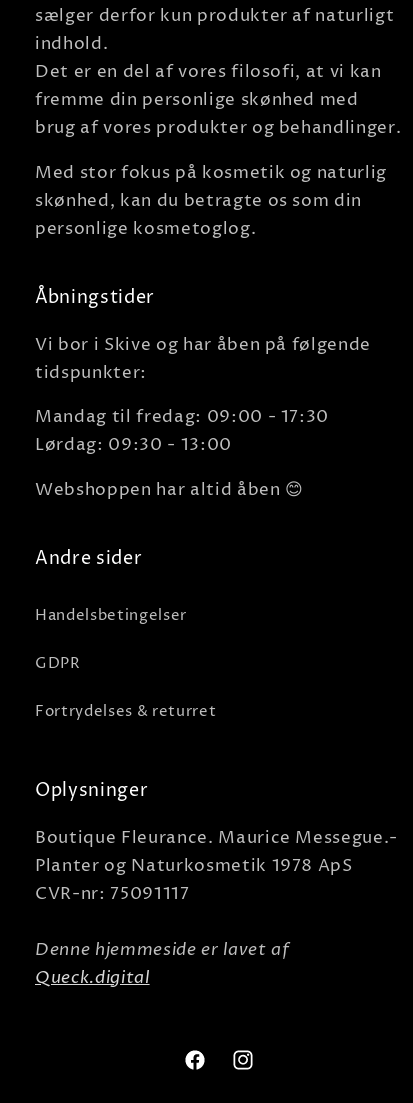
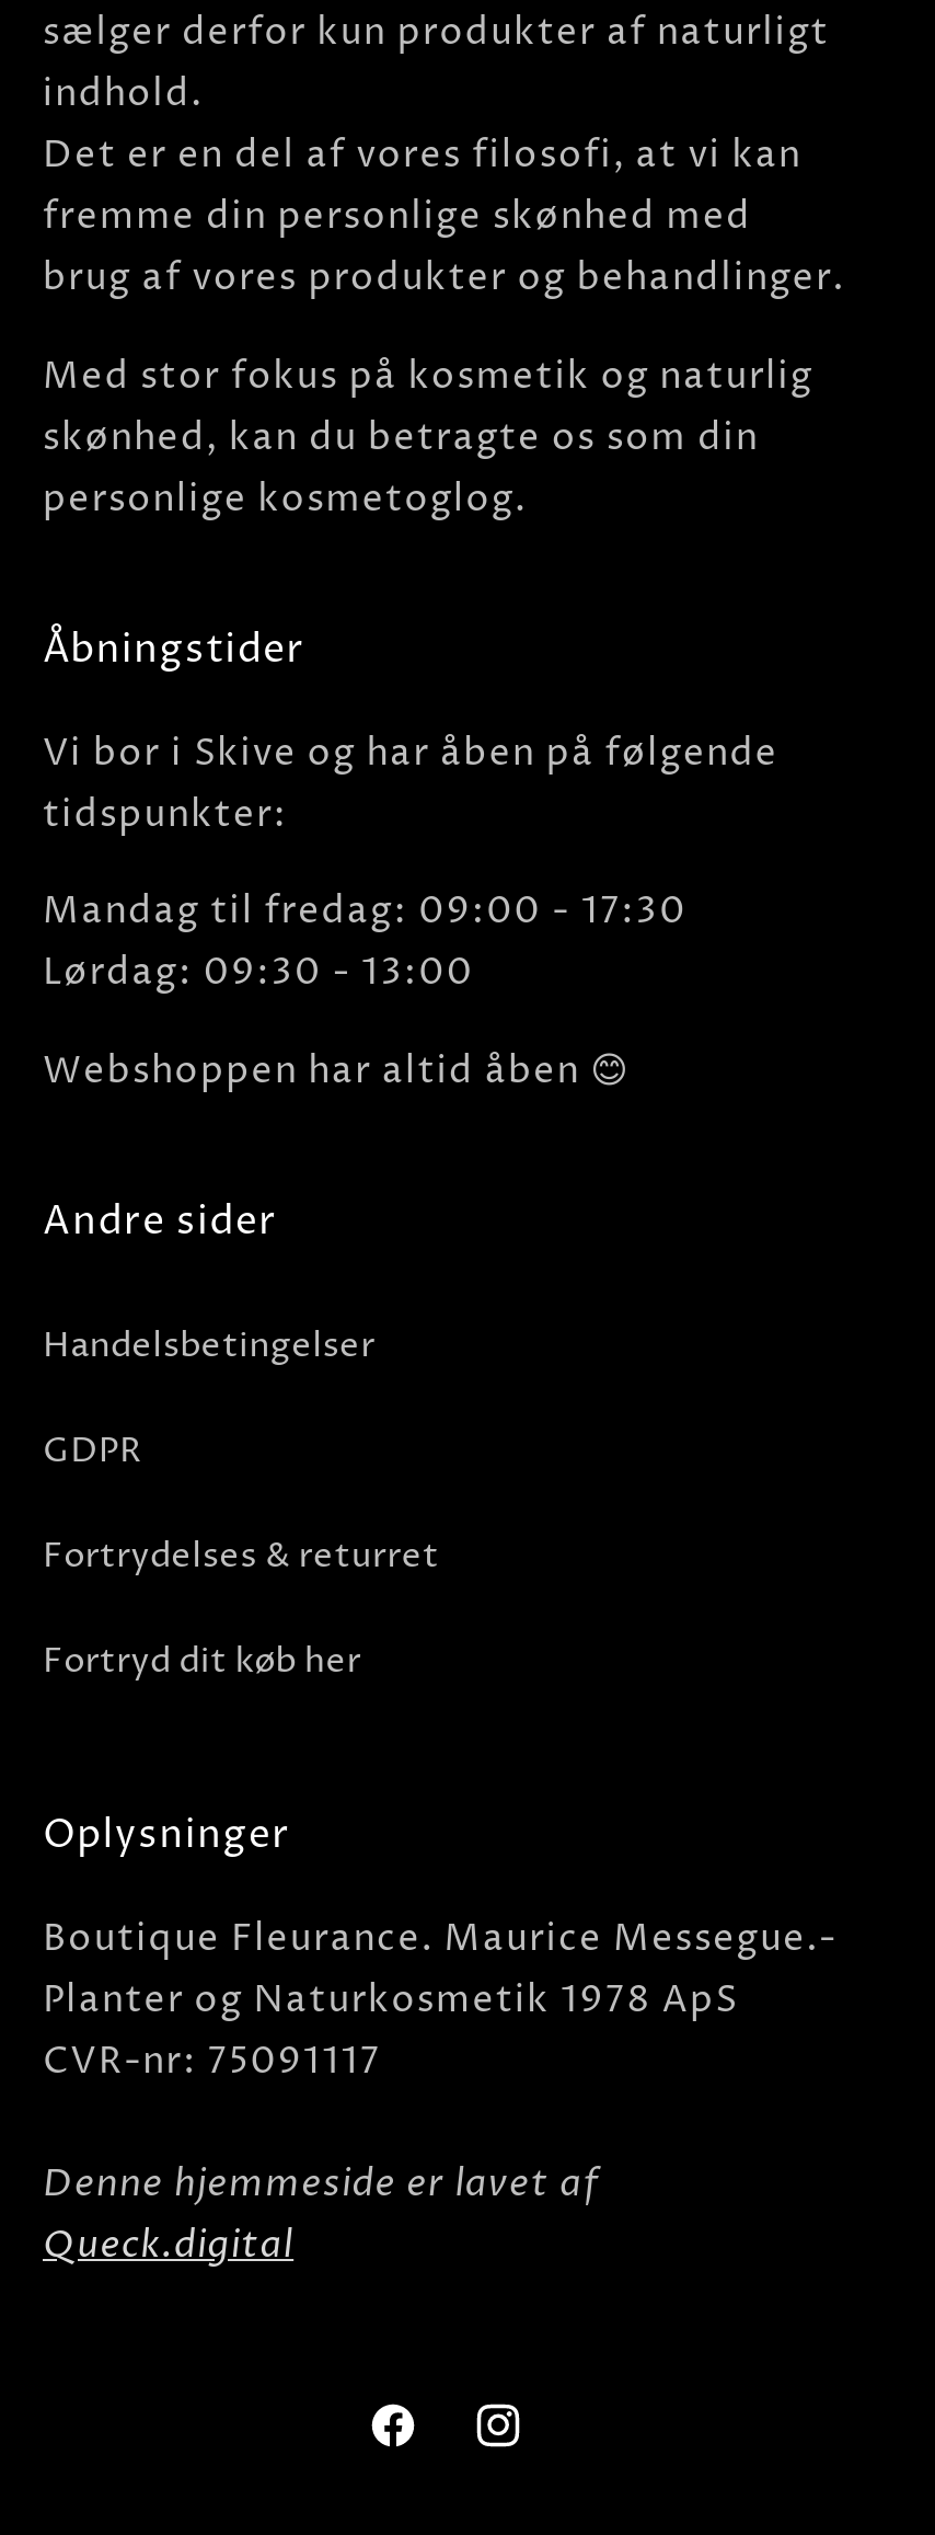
none -> [43,1638,361,1684] Fortryd dit køb her

